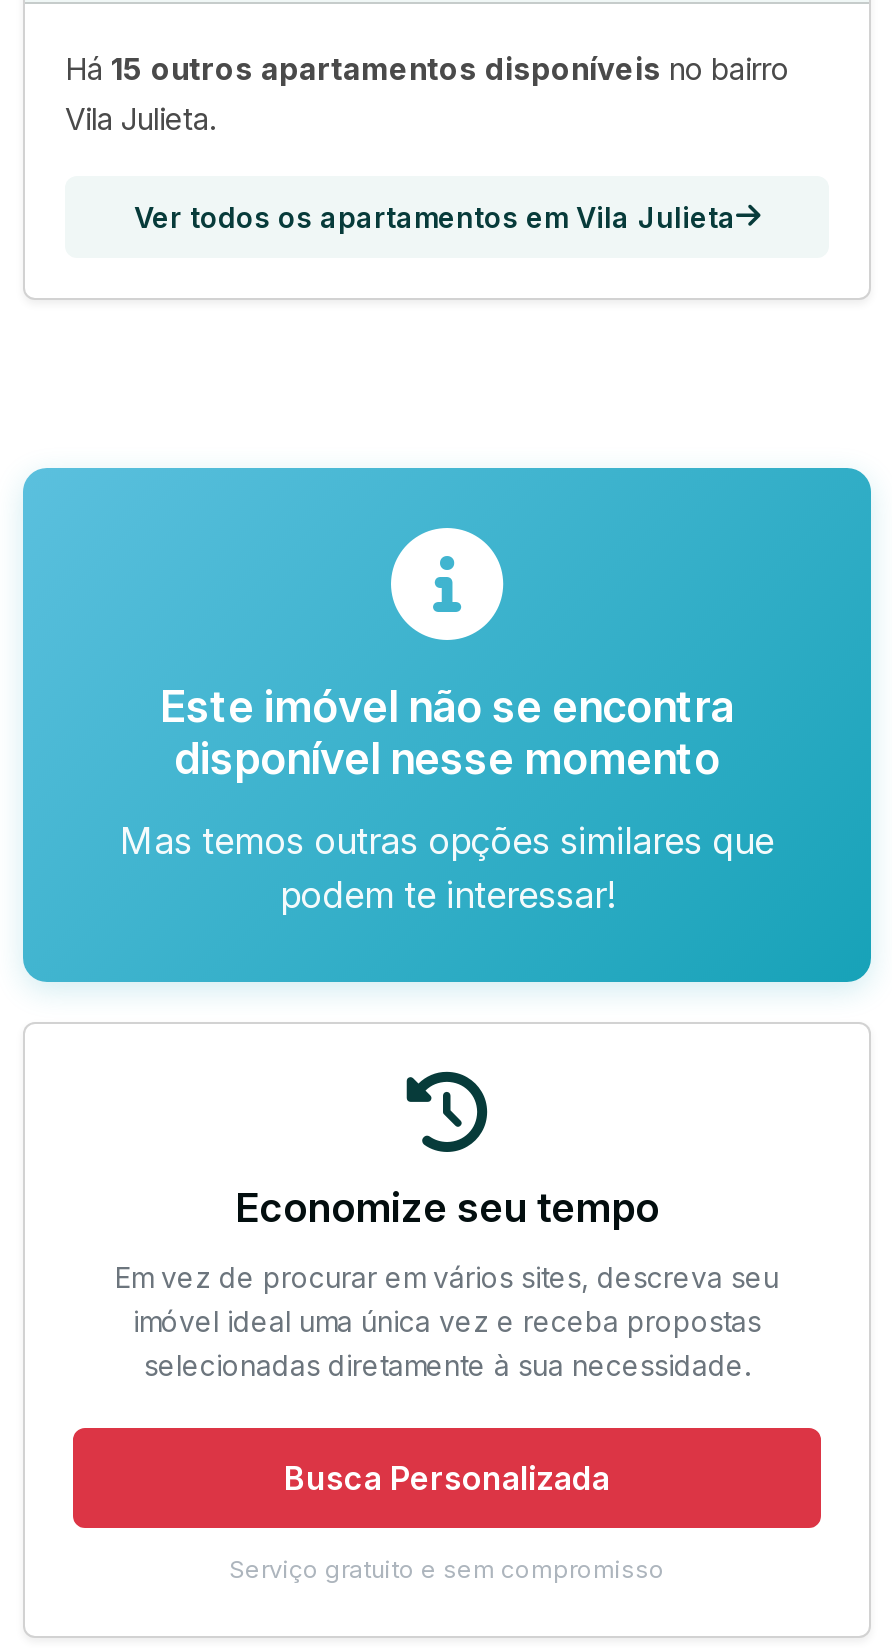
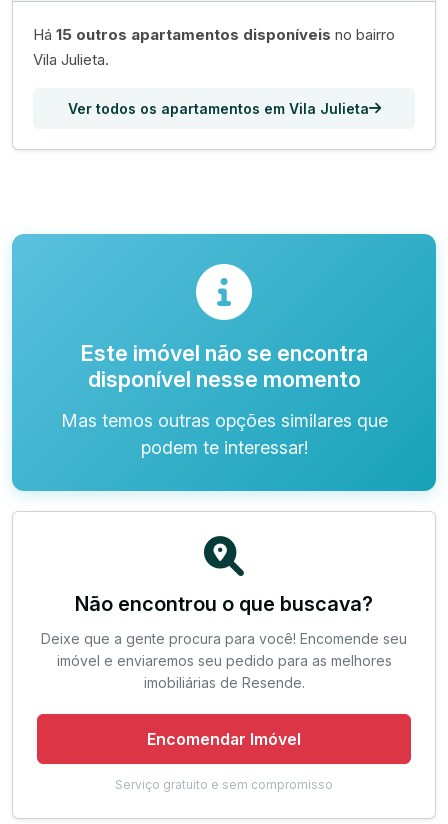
[235,1072,659,1232] [image] | Economize seu tempo -> [75,535,373,616] [image] | Não encontrou o que buscava?
[115,1260,779,1382] Em vez de procurar em vários sites, descreva seu | imóvel ideal uma única vez e receba propostas | selecionadas diretamente à sua necessidade. -> [41,630,407,691] Deixe que a gente procura para você! Encomende seu | imóvel e enviaremos seu pedido para as melhores | imobiliárias de Resende.
[284,1458,610,1498] Busca Personalizada -> [147,729,301,749] Encomendar Imóvel

